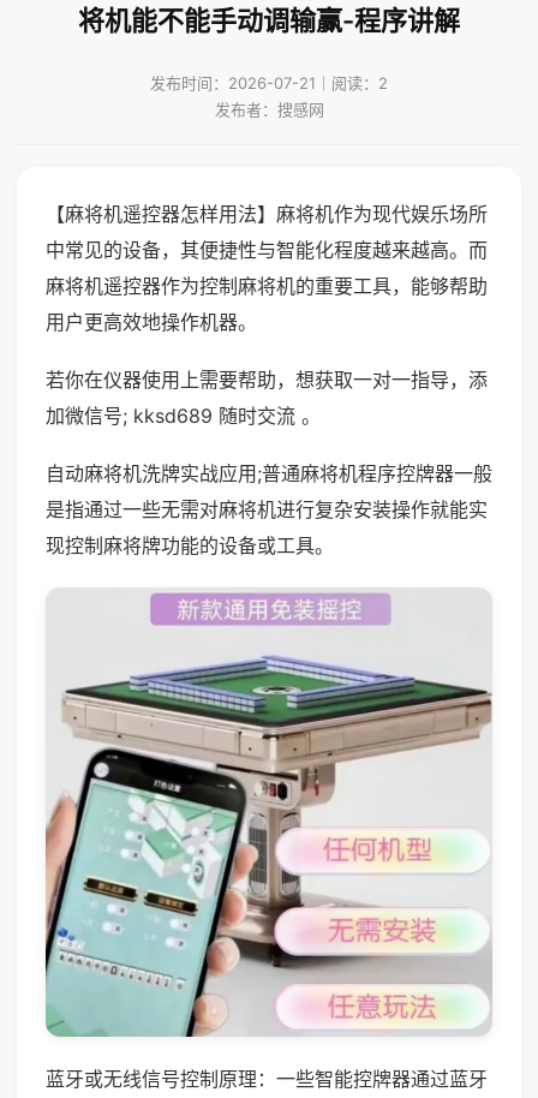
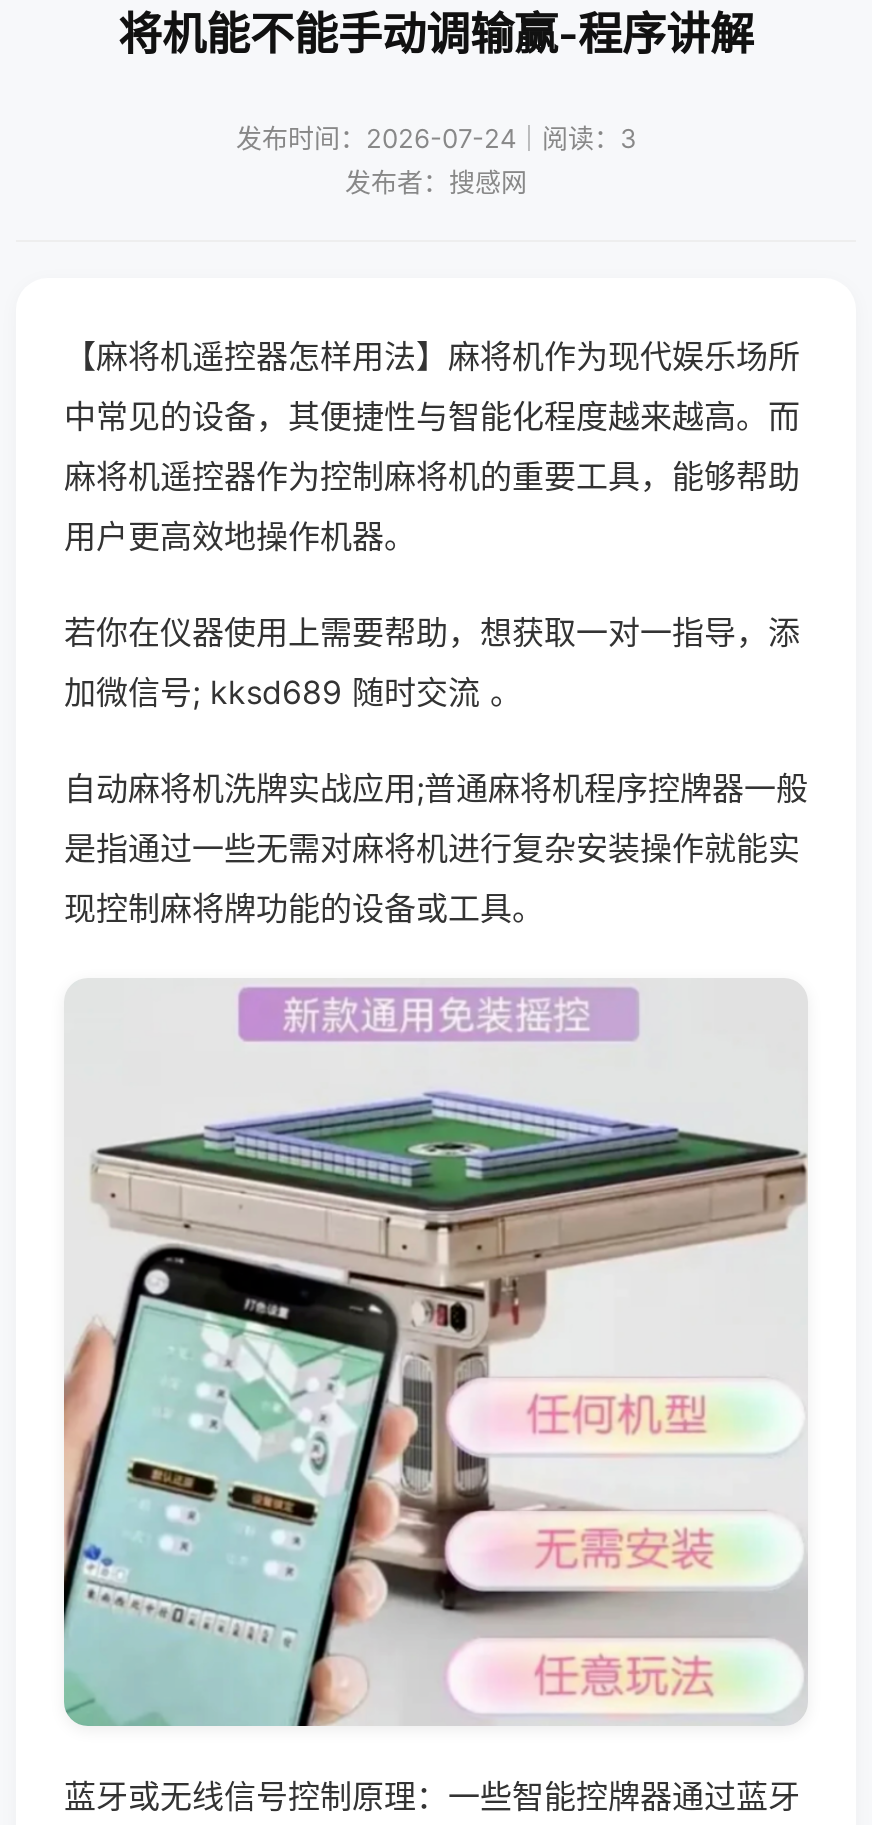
[150,73,388,93] 发布时间：2026-07-21｜阅读：2 -> [236,122,636,154] 发布时间：2026-07-24｜阅读：3

